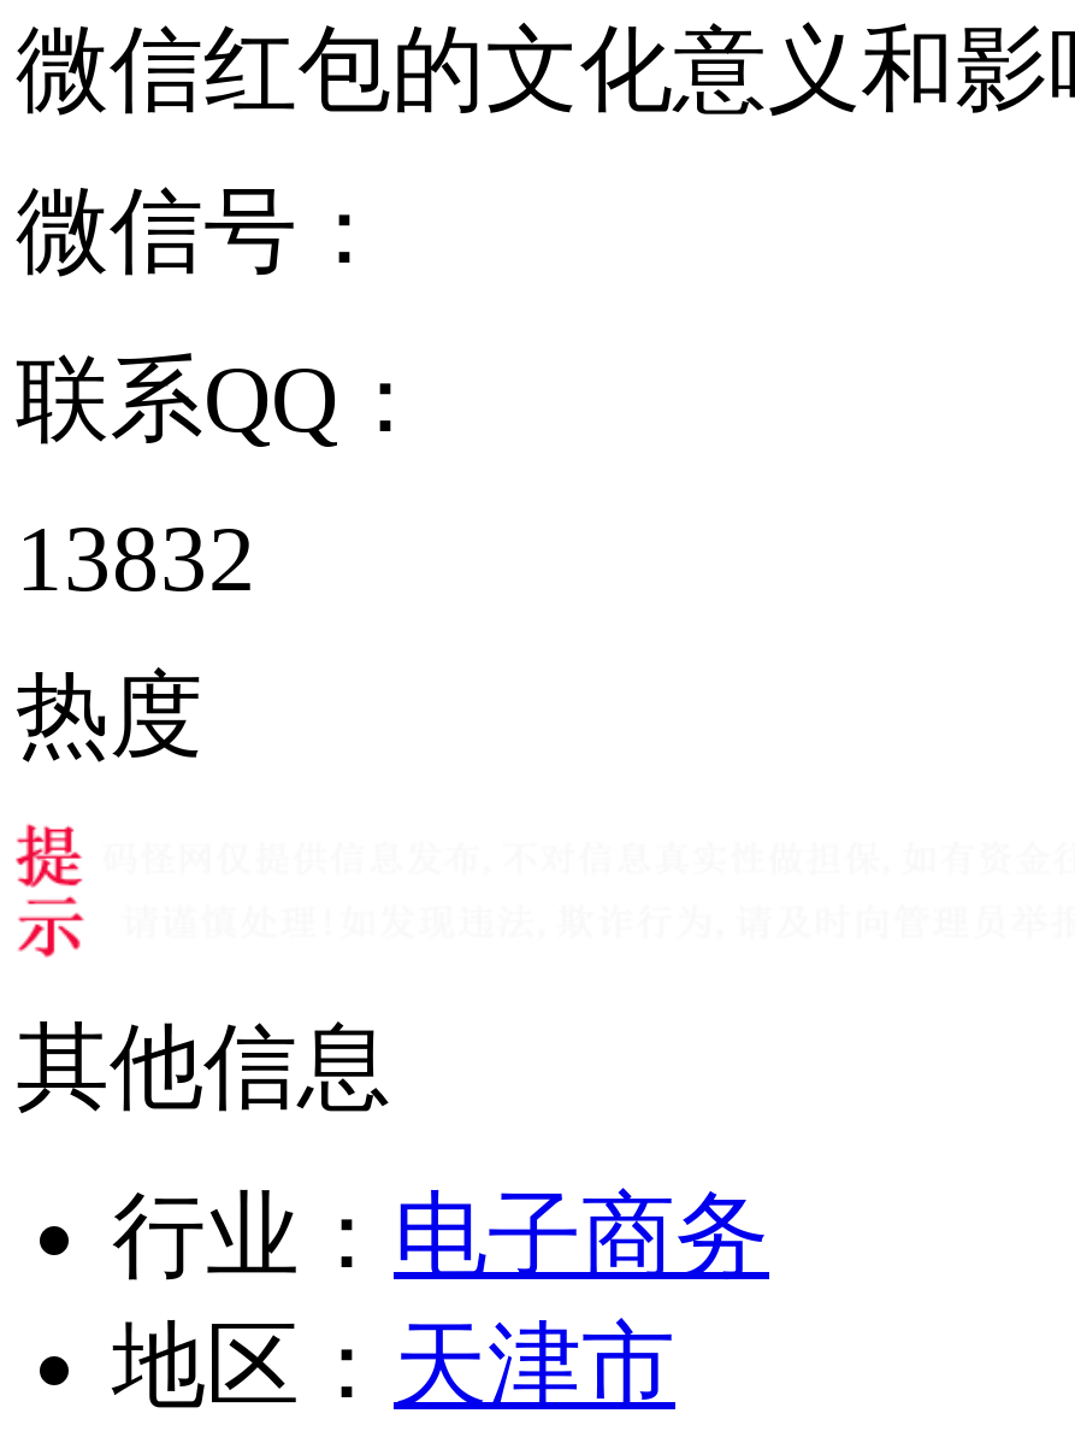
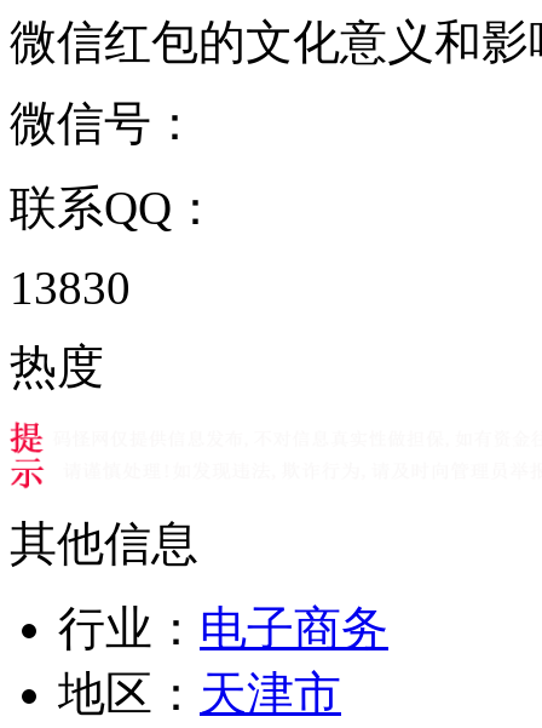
[16,506,256,609] 13832 -> [10,262,131,314] 13830

